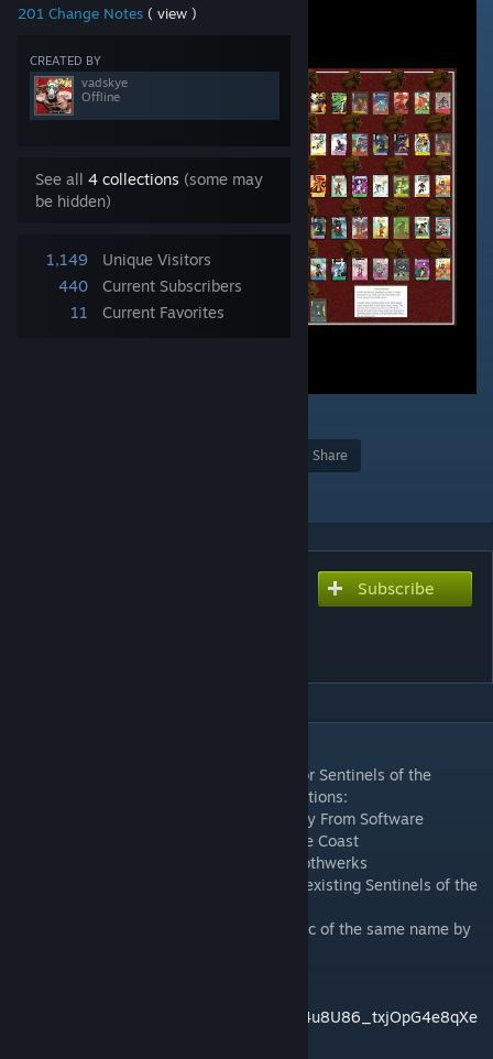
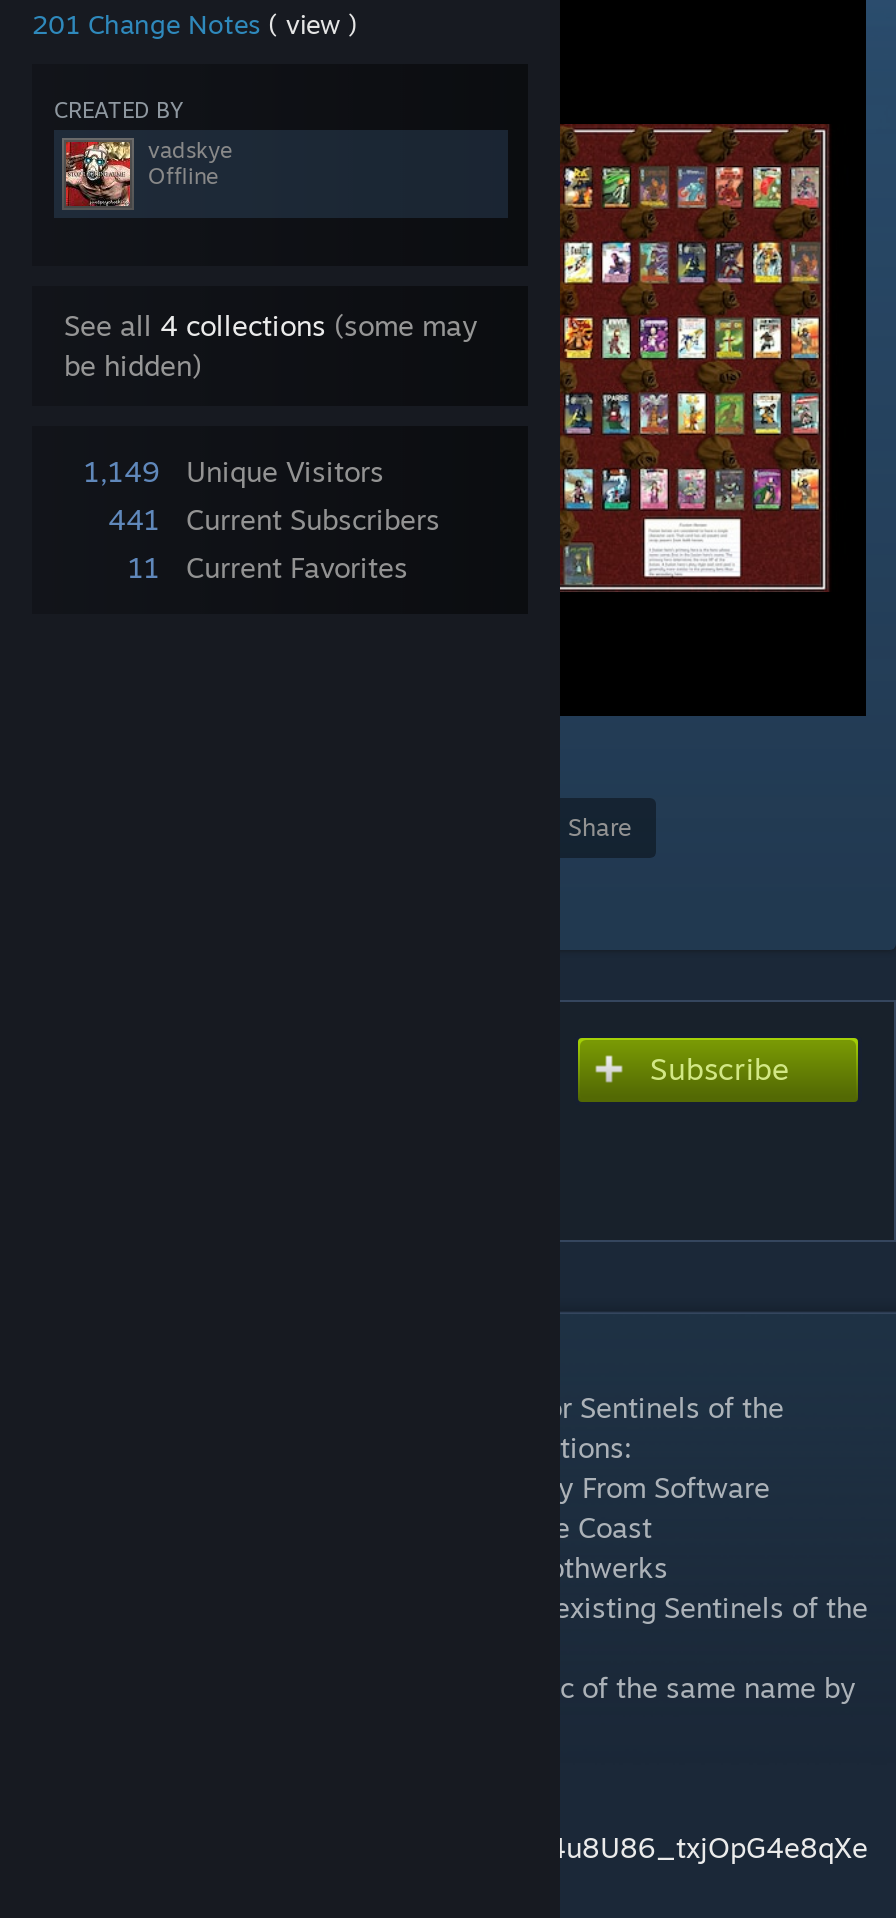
[58,276,242,295] 440 Current Subscribers -> [108,502,440,536] 441 Current Subscribers

